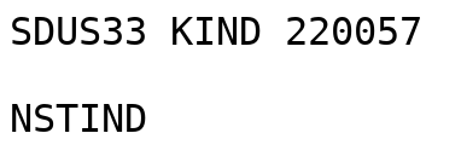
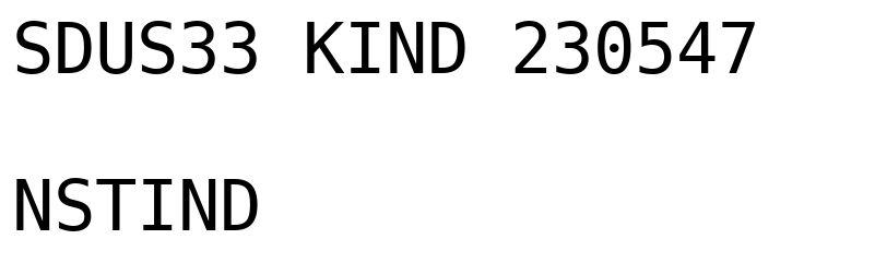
[10,10,422,53] SDUS33 KIND 220057 -> [12,10,759,88] SDUS33 KIND 230547

